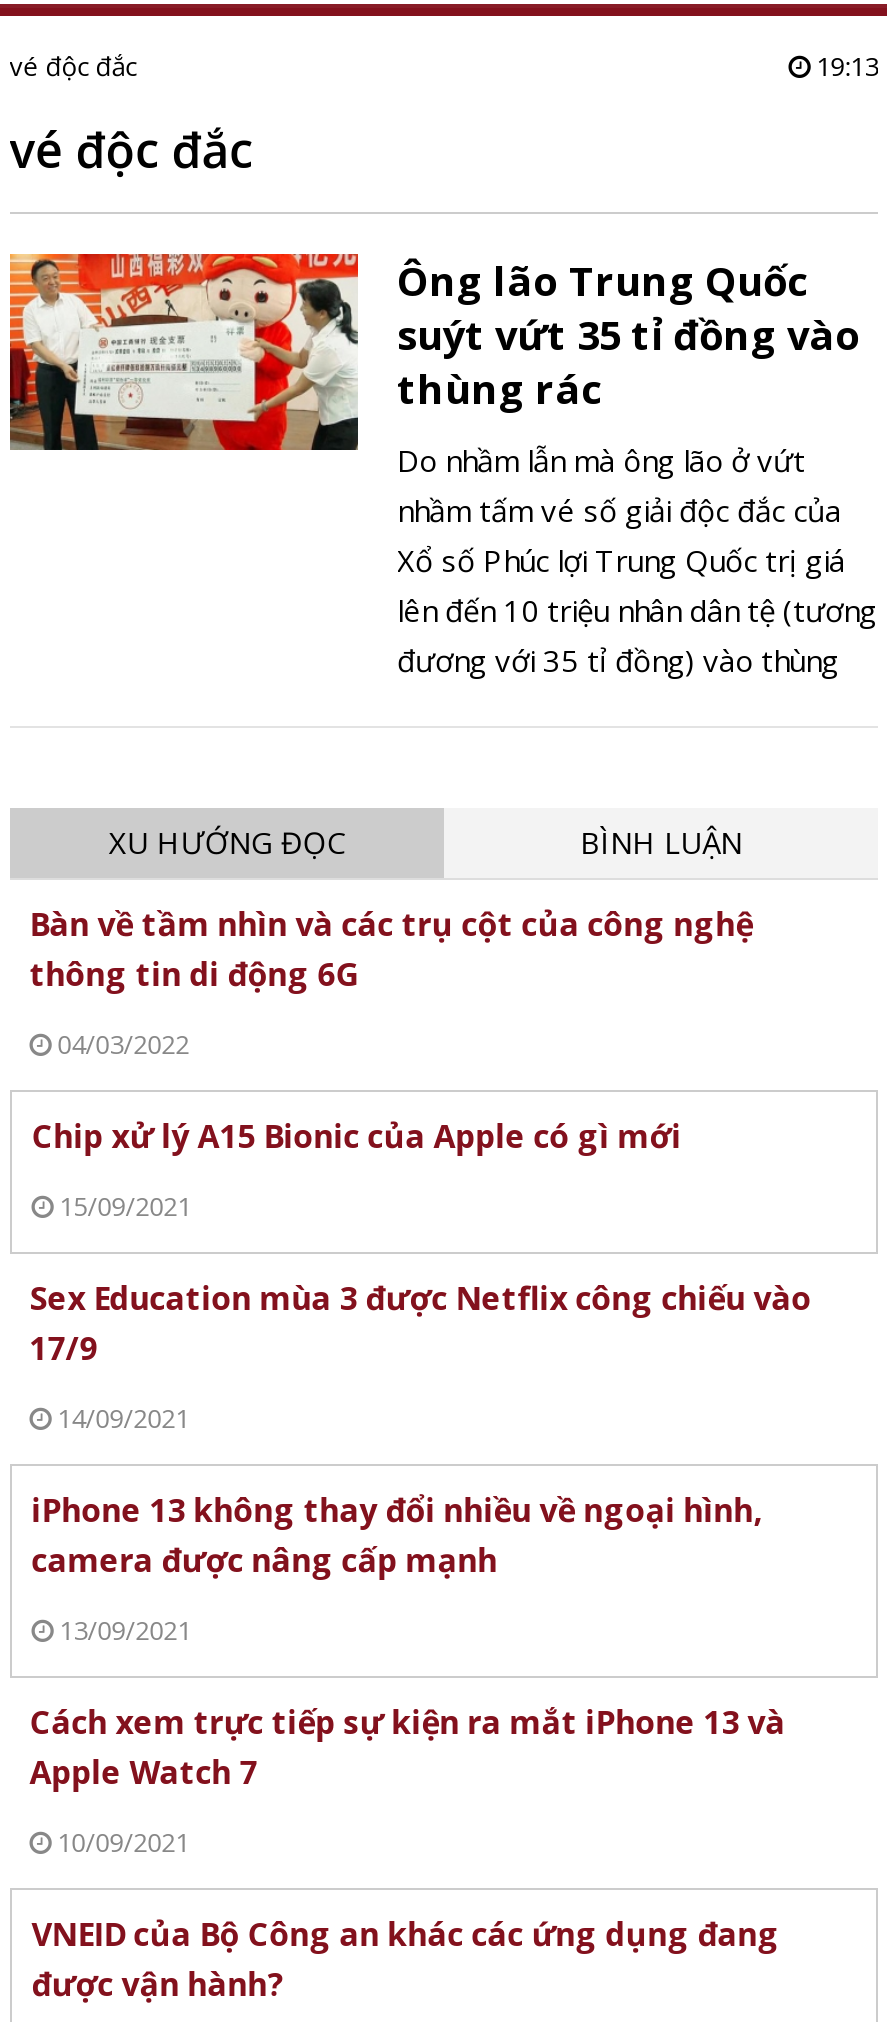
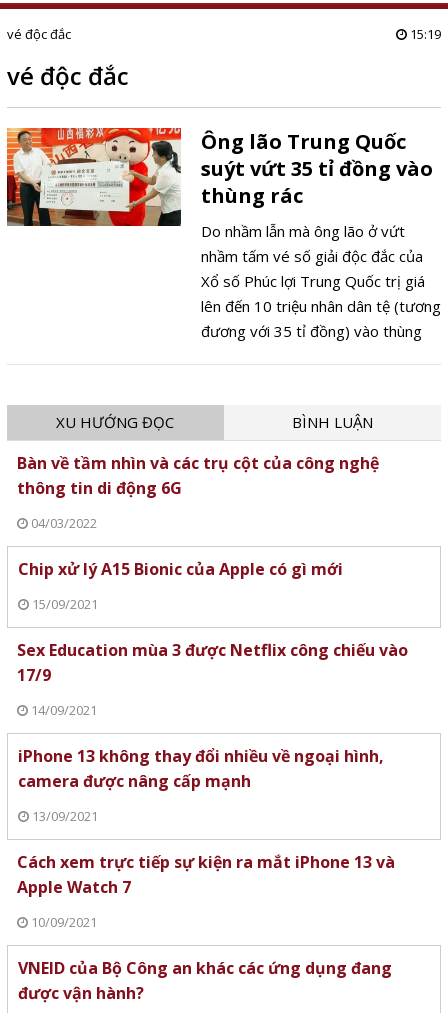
[811,48,879,84] 19:13 -> [407,25,441,43] 15:19

